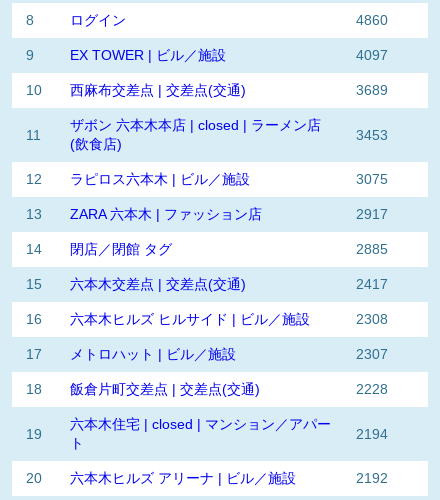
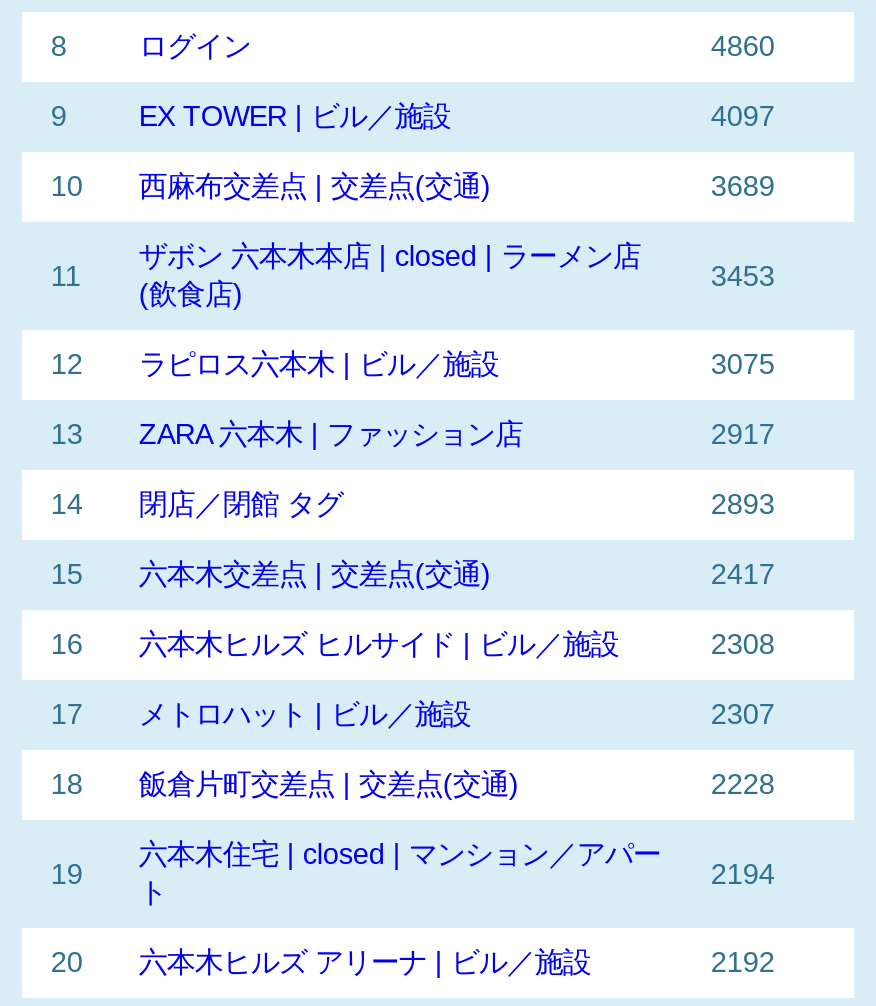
[356,241,388,257] 2885 -> [711,487,775,519] 2893

